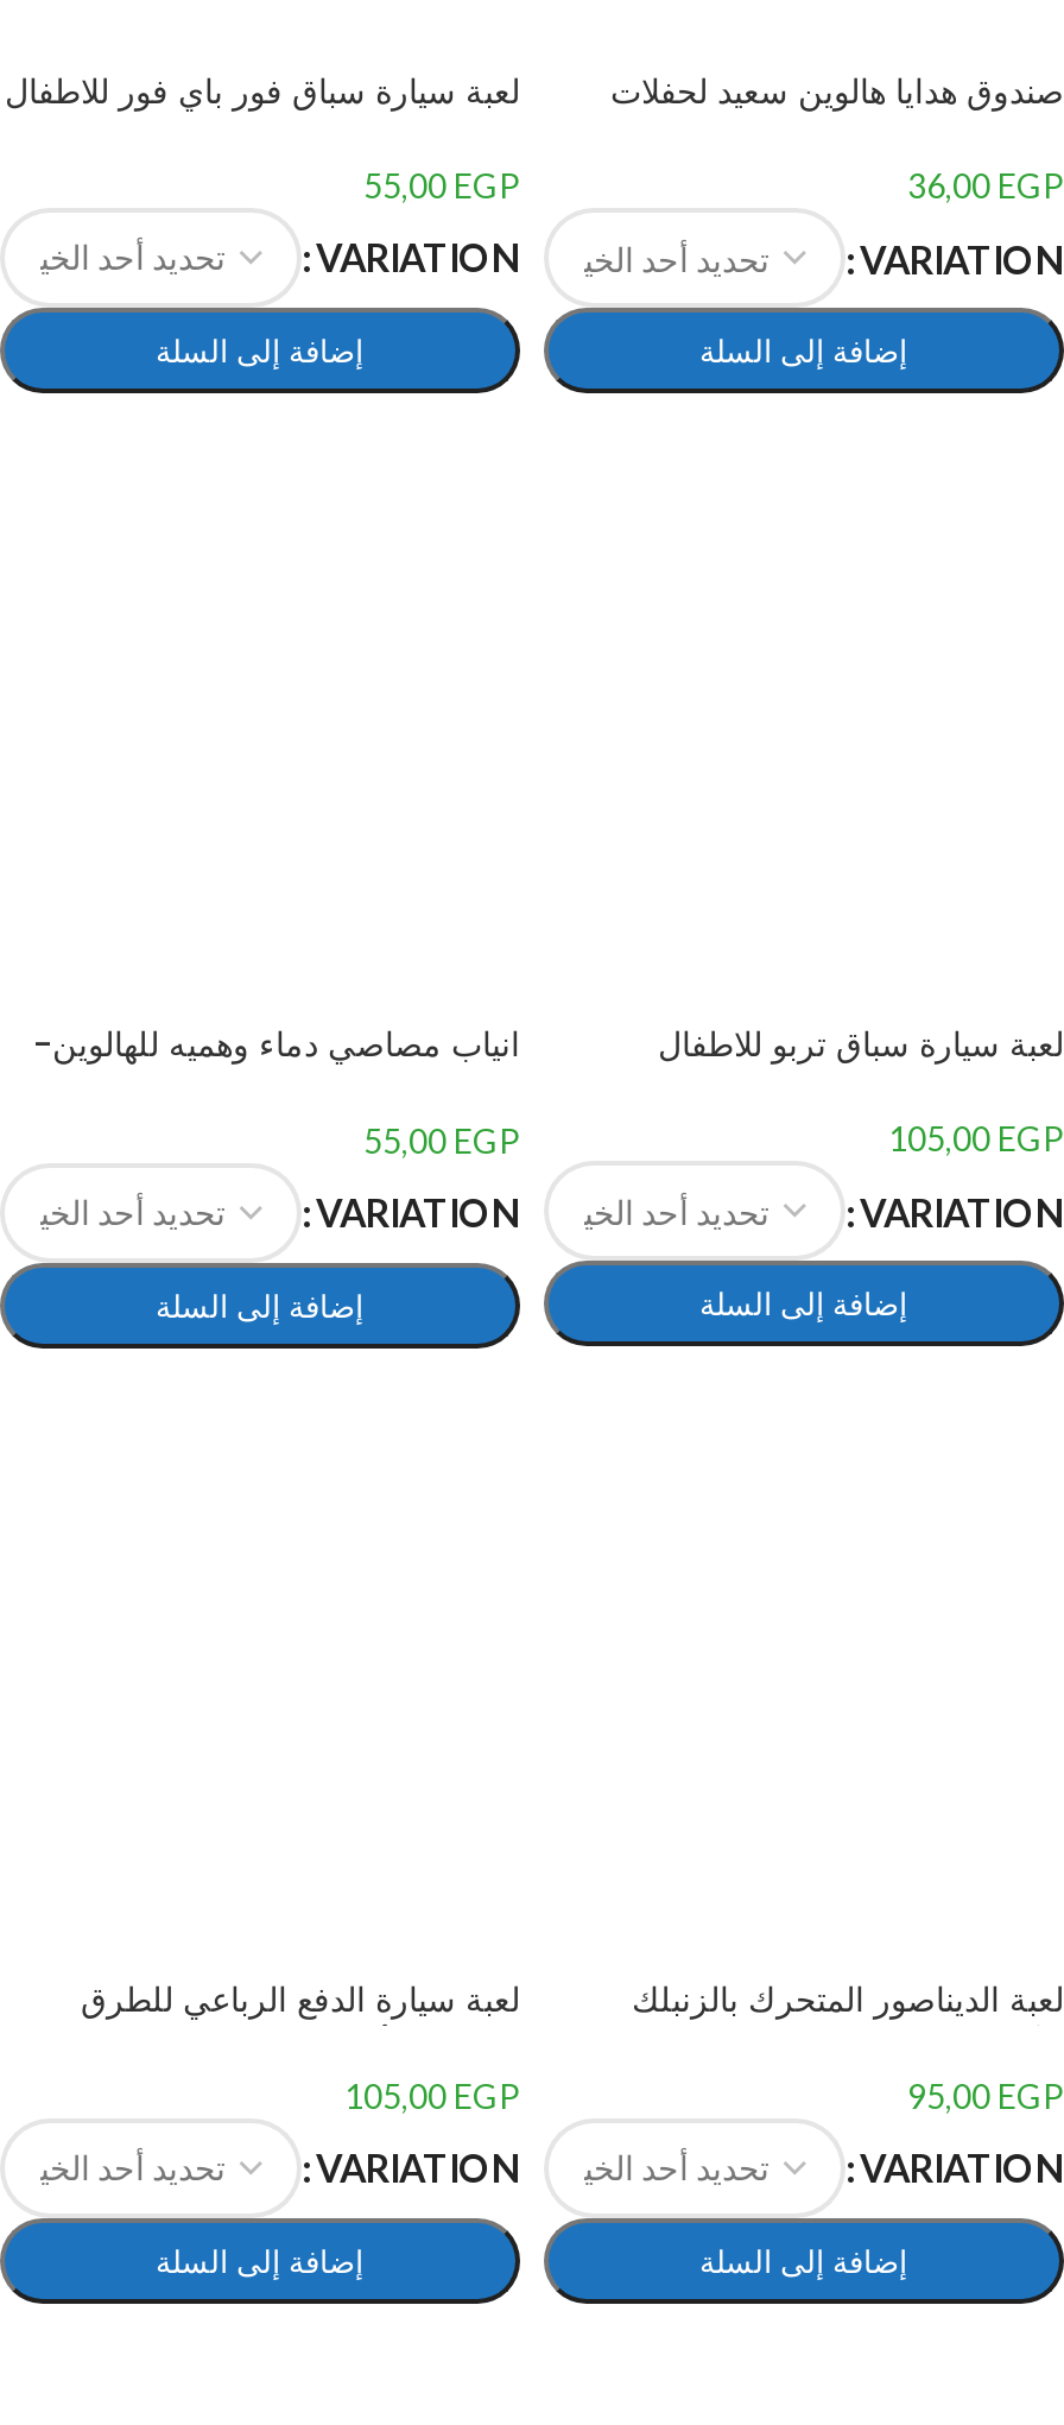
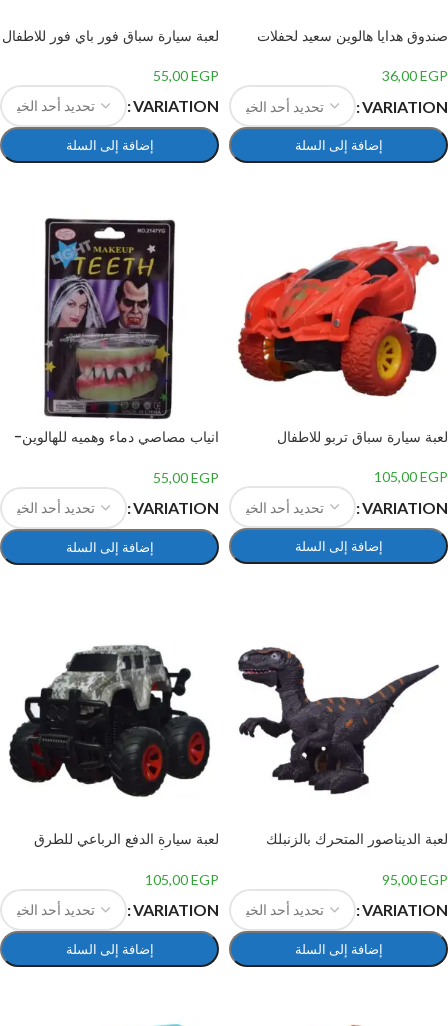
none -> [43,217,176,420] [image]
none -> [237,240,440,398] [image]
none -> [8,644,211,798] [image]
none -> [237,646,440,795] [image]

